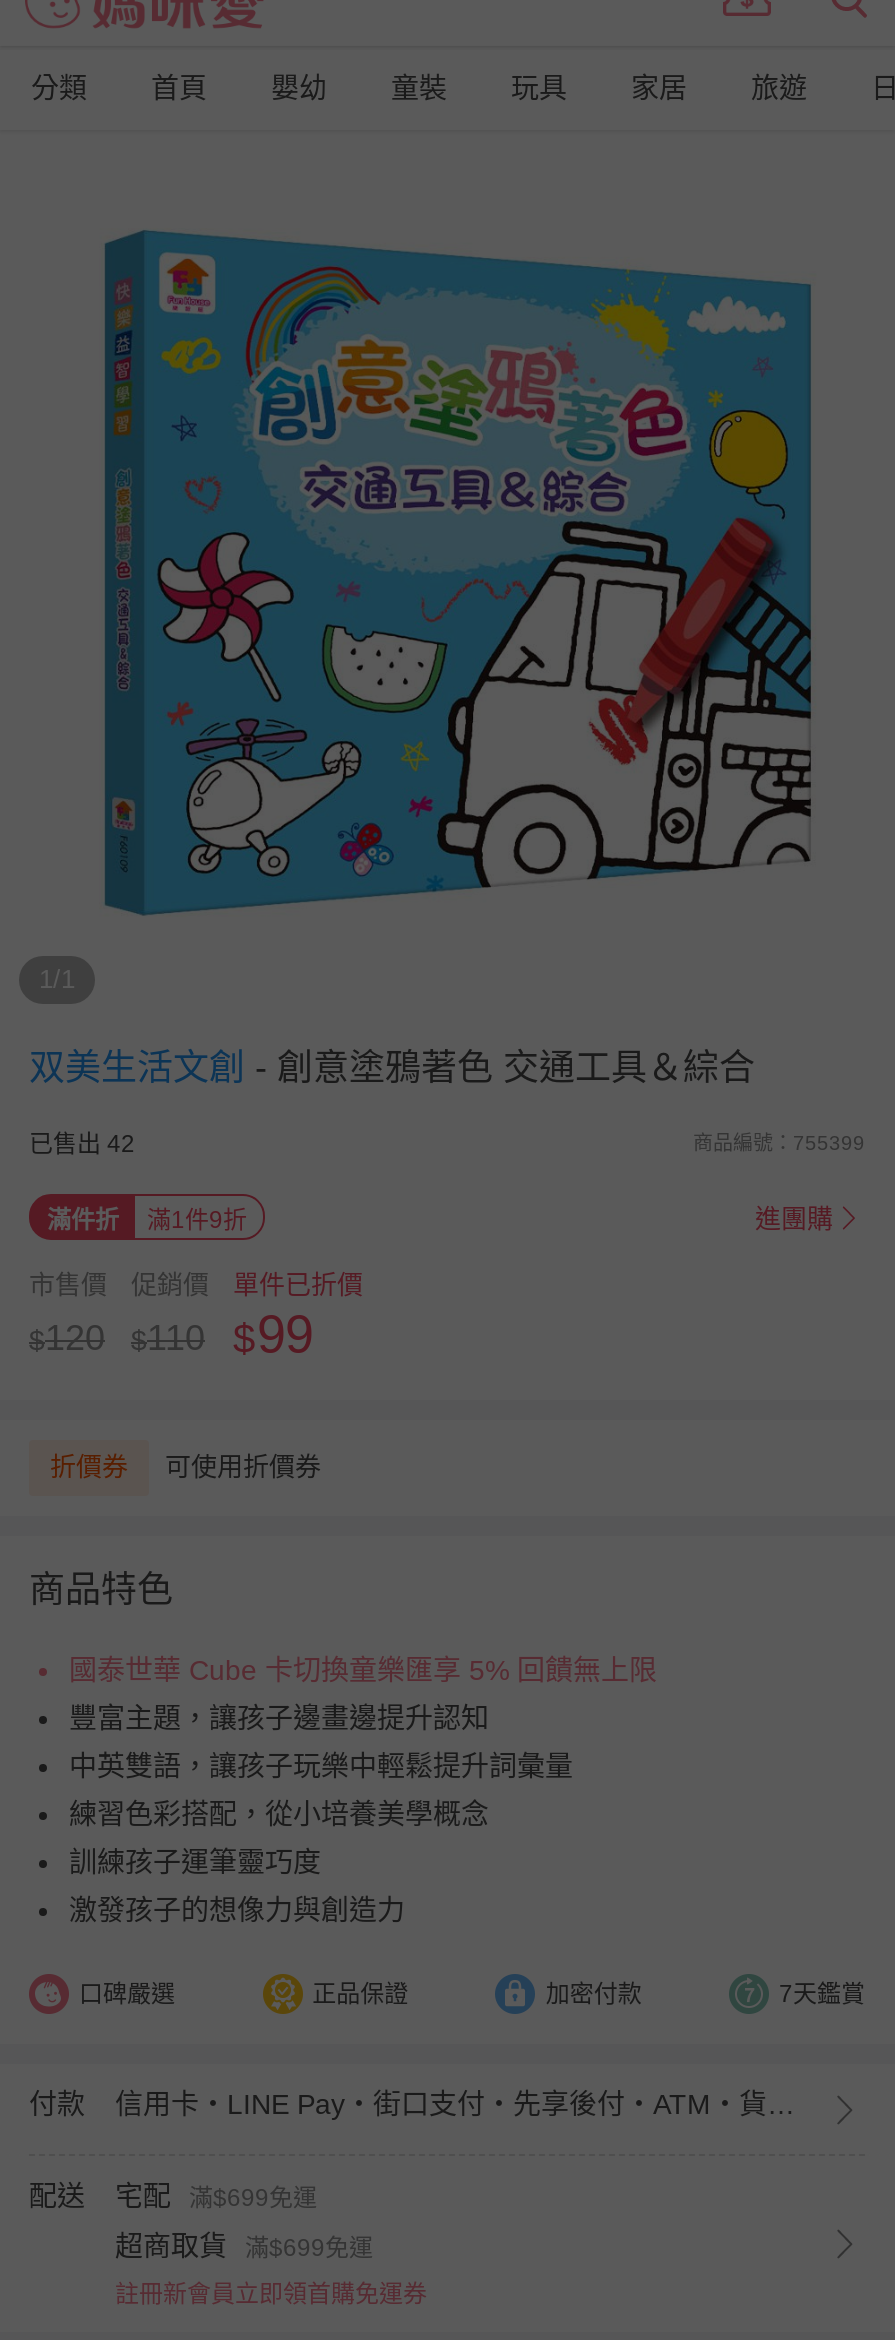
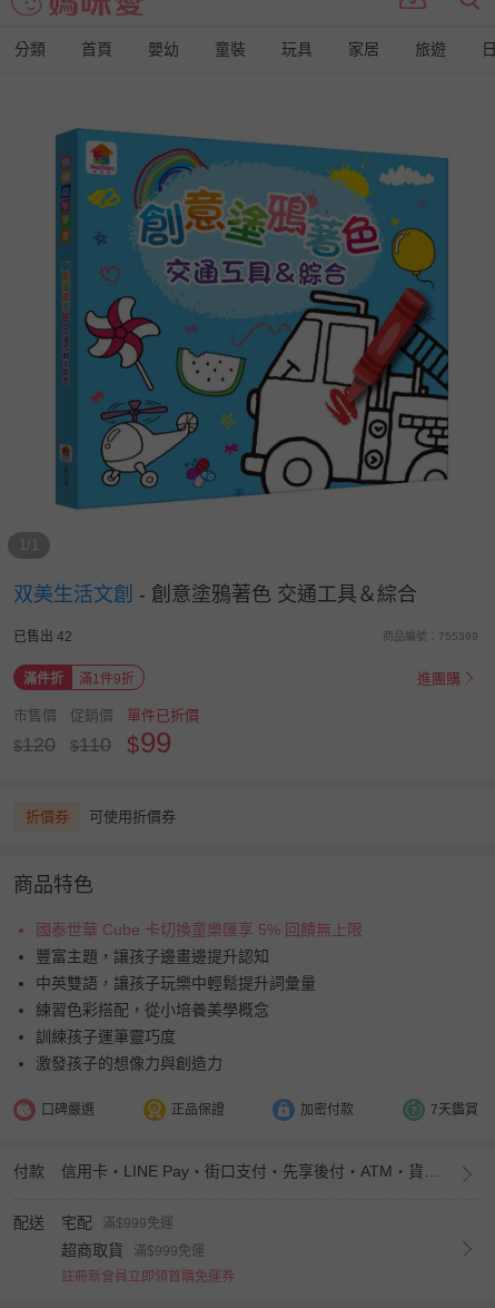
[29,2180,317,2212] 配送 宅配 滿$699免運 -> [13,1213,174,1231] 配送 宅配 滿$999免運
[115,2230,373,2262] 超商取貨 滿$699免運 -> [61,1241,205,1259] 超商取貨 滿$999免運

